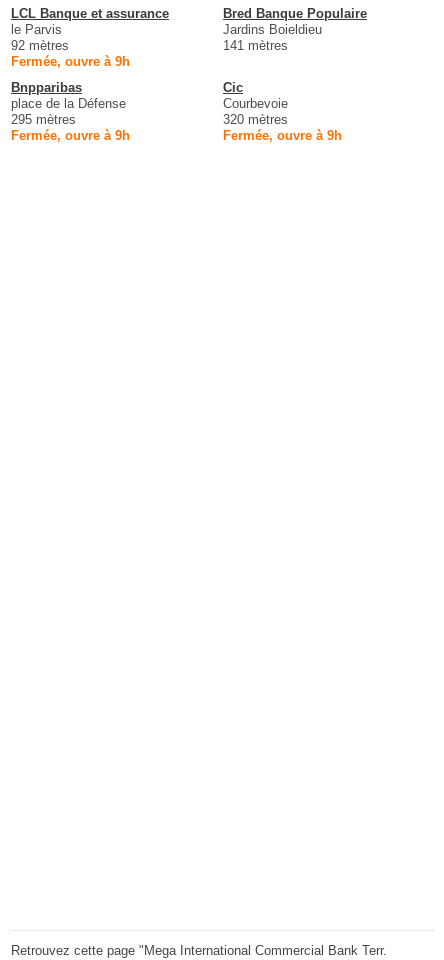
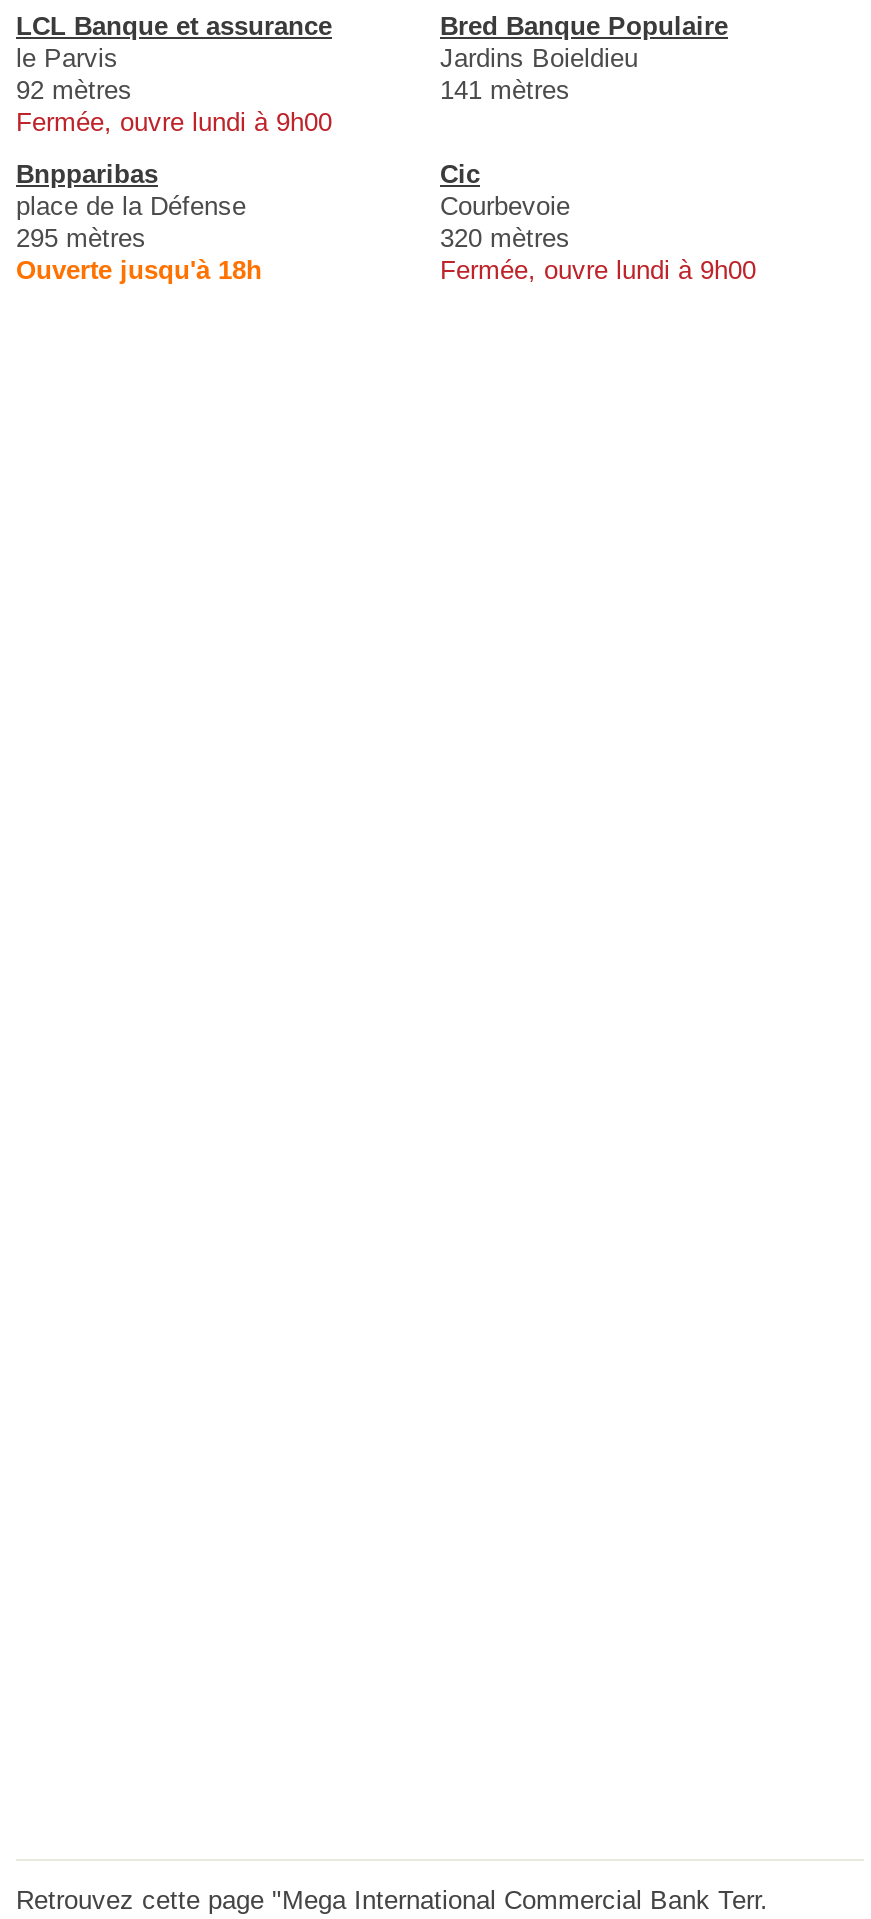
[11,54,130,69] Fermée, ouvre à 9h -> [16,106,332,136] Fermée, ouvre lundi à 9h00
[11,128,130,143] Fermée, ouvre à 9h -> [16,254,262,284] Ouverte jusqu'à 18h
[223,128,342,143] Fermée, ouvre à 9h -> [440,254,756,284] Fermée, ouvre lundi à 9h00

